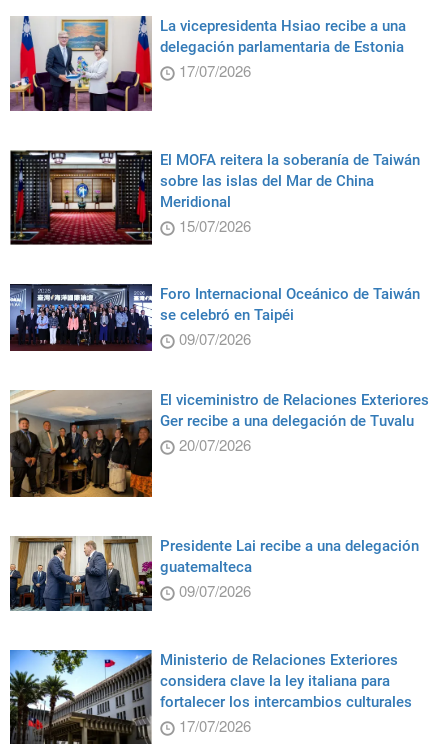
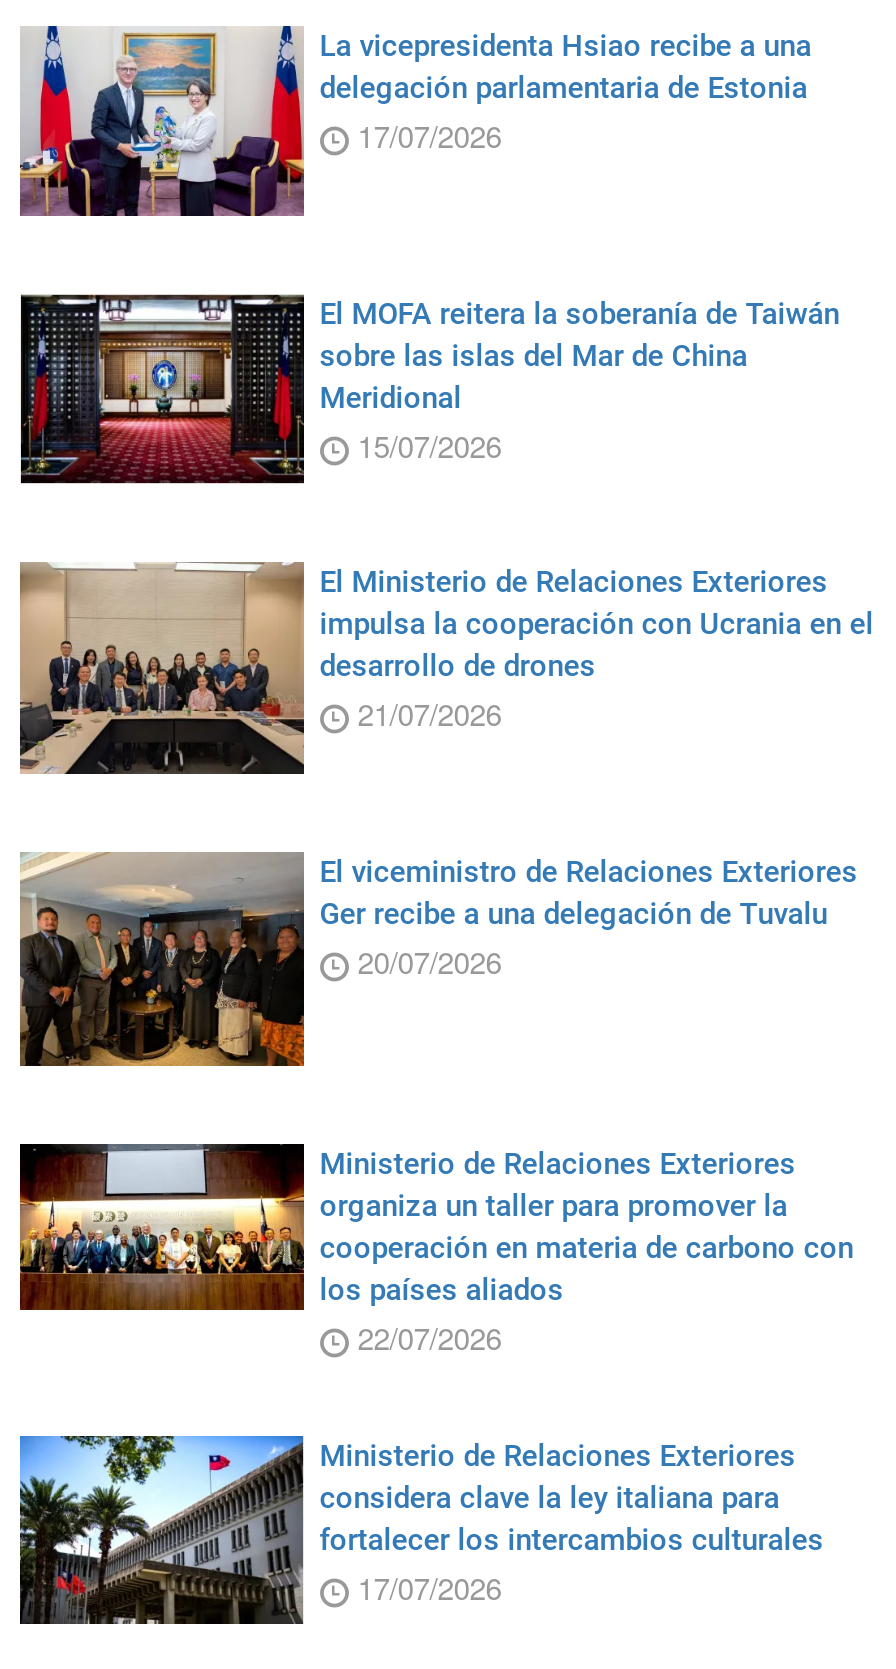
[9,283,420,351] [image] | Foro Internacional Oceánico de Taiwán | se celebró en Taipéi | 09/07/2026 -> [18,562,874,774] [image] | El Ministerio de Relaciones Exteriores | impulsa la cooperación con Ucrania en el | desarrollo de drones | 21/07/2026
[9,535,419,612] [image] | Presidente Lai recibe a una delegación | guatemalteca | 09/07/2026 -> [18,1142,854,1358] [image] | Ministerio de Relaciones Exteriores | organiza un taller para promover la | cooperación en materia de carbono con | los países aliados | 22/07/2026

